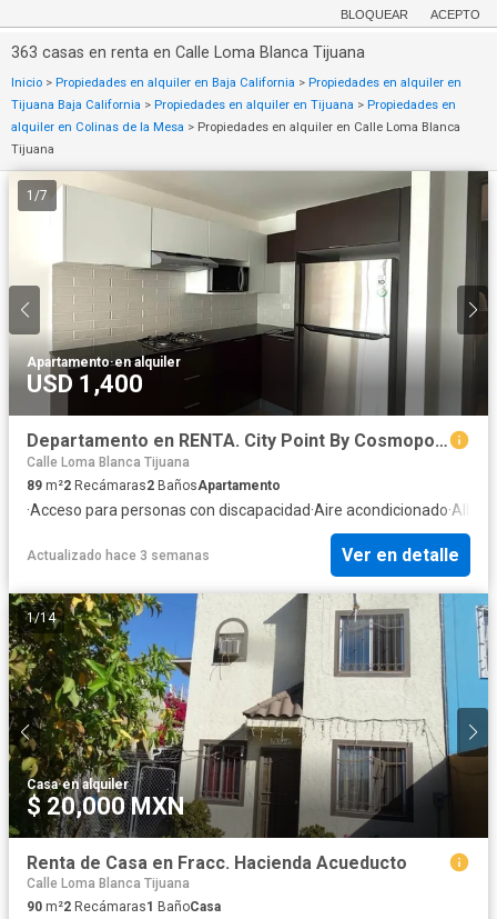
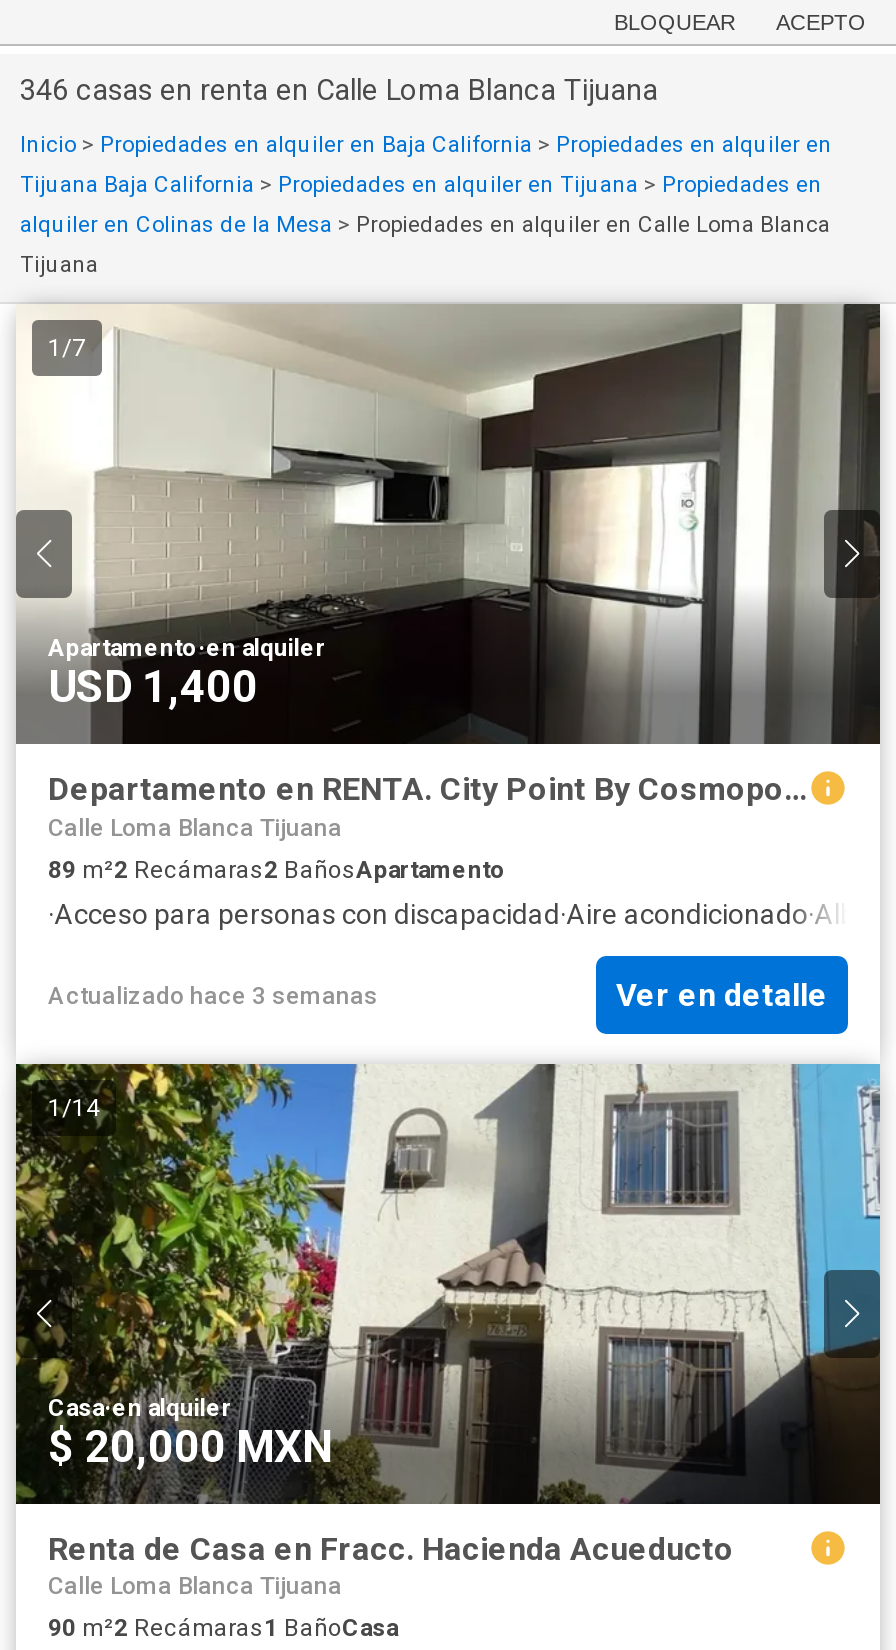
[11,43,365,62] 363 casas en renta en Calle Loma Blanca Tijuana -> [20,74,658,108] 346 casas en renta en Calle Loma Blanca Tijuana

